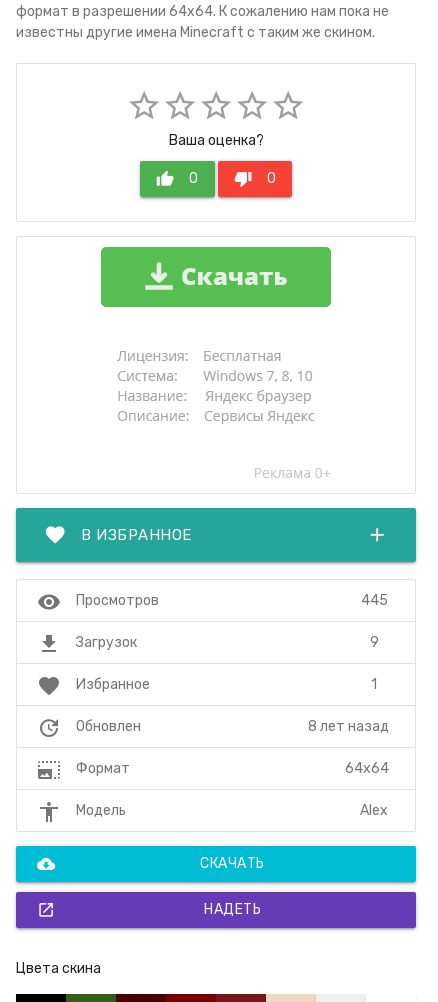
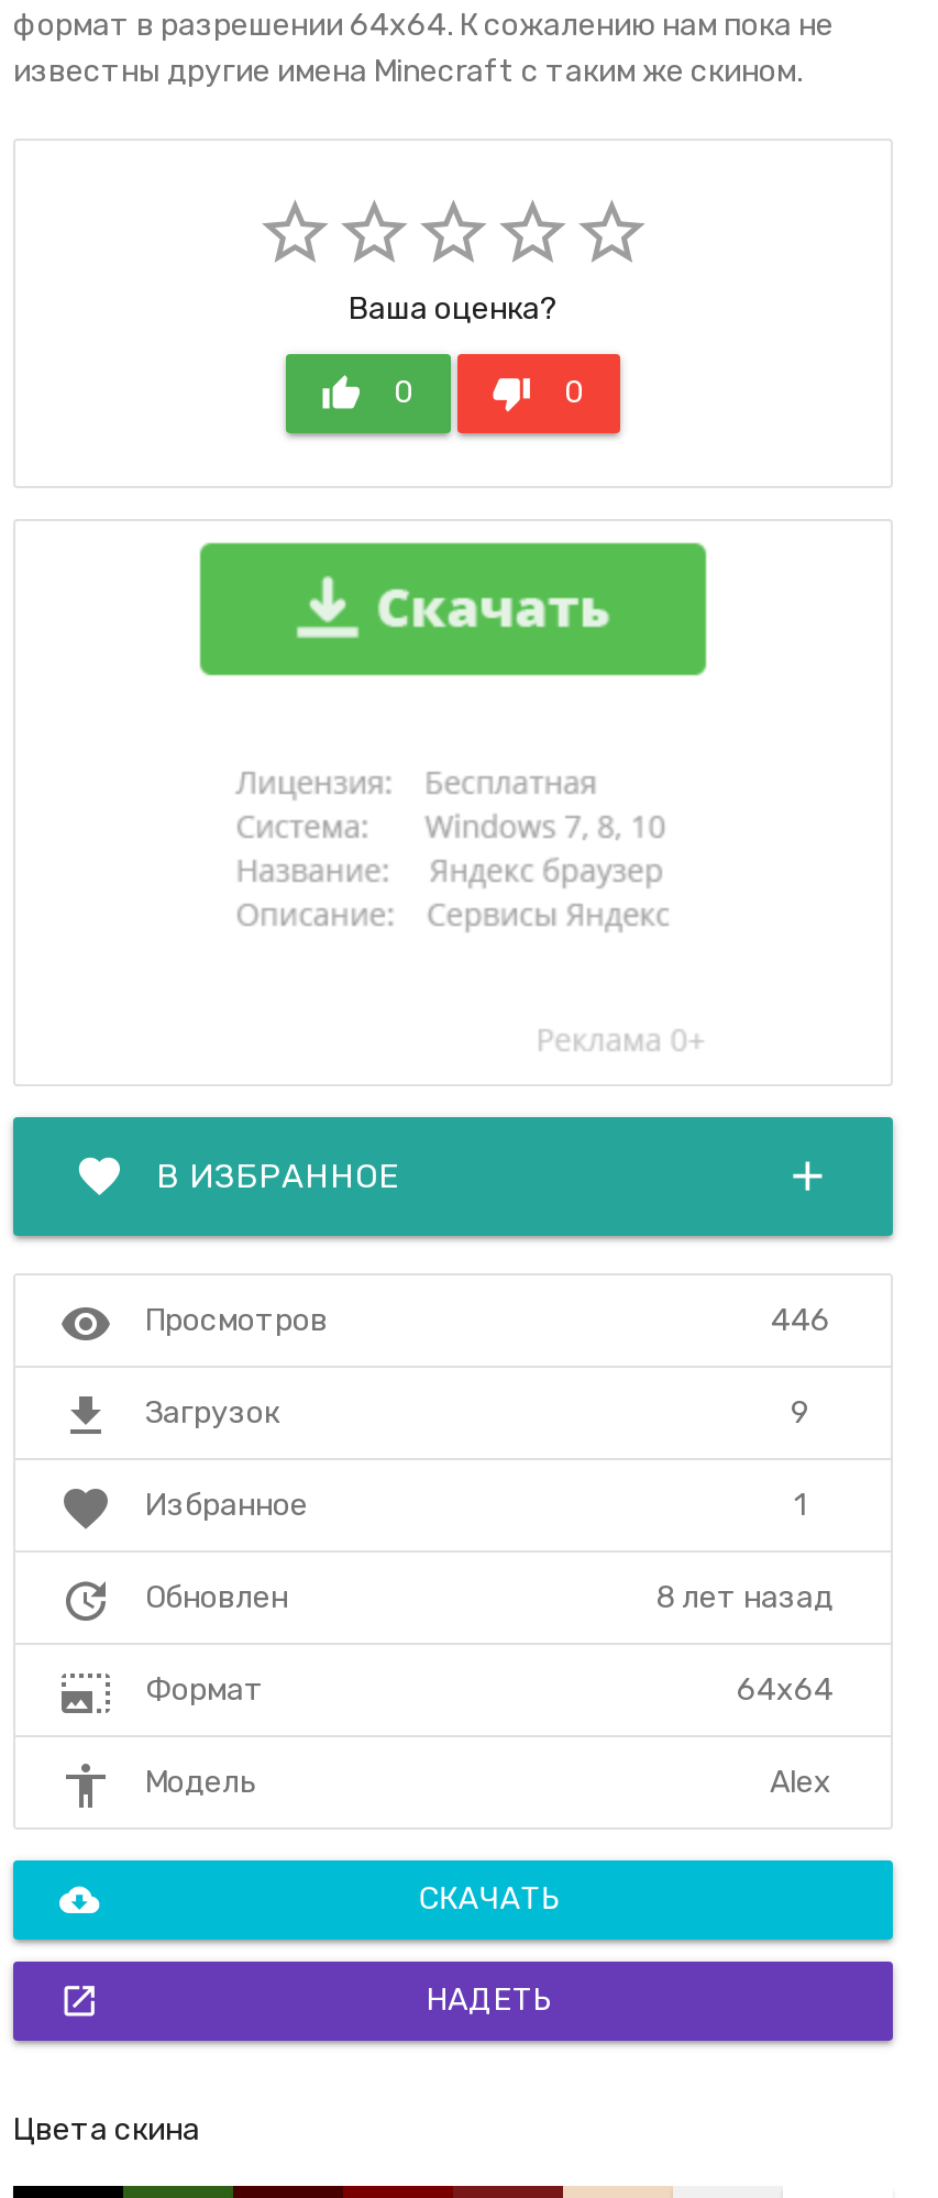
[360,591,387,608] 445 -> [771,1301,830,1338] 446

